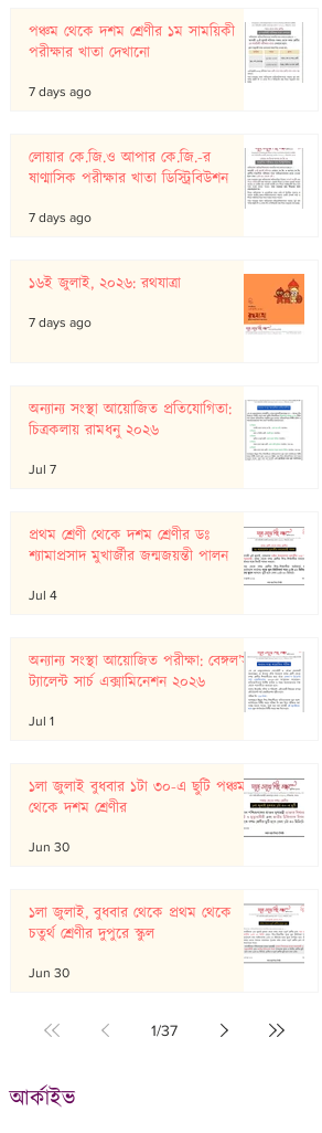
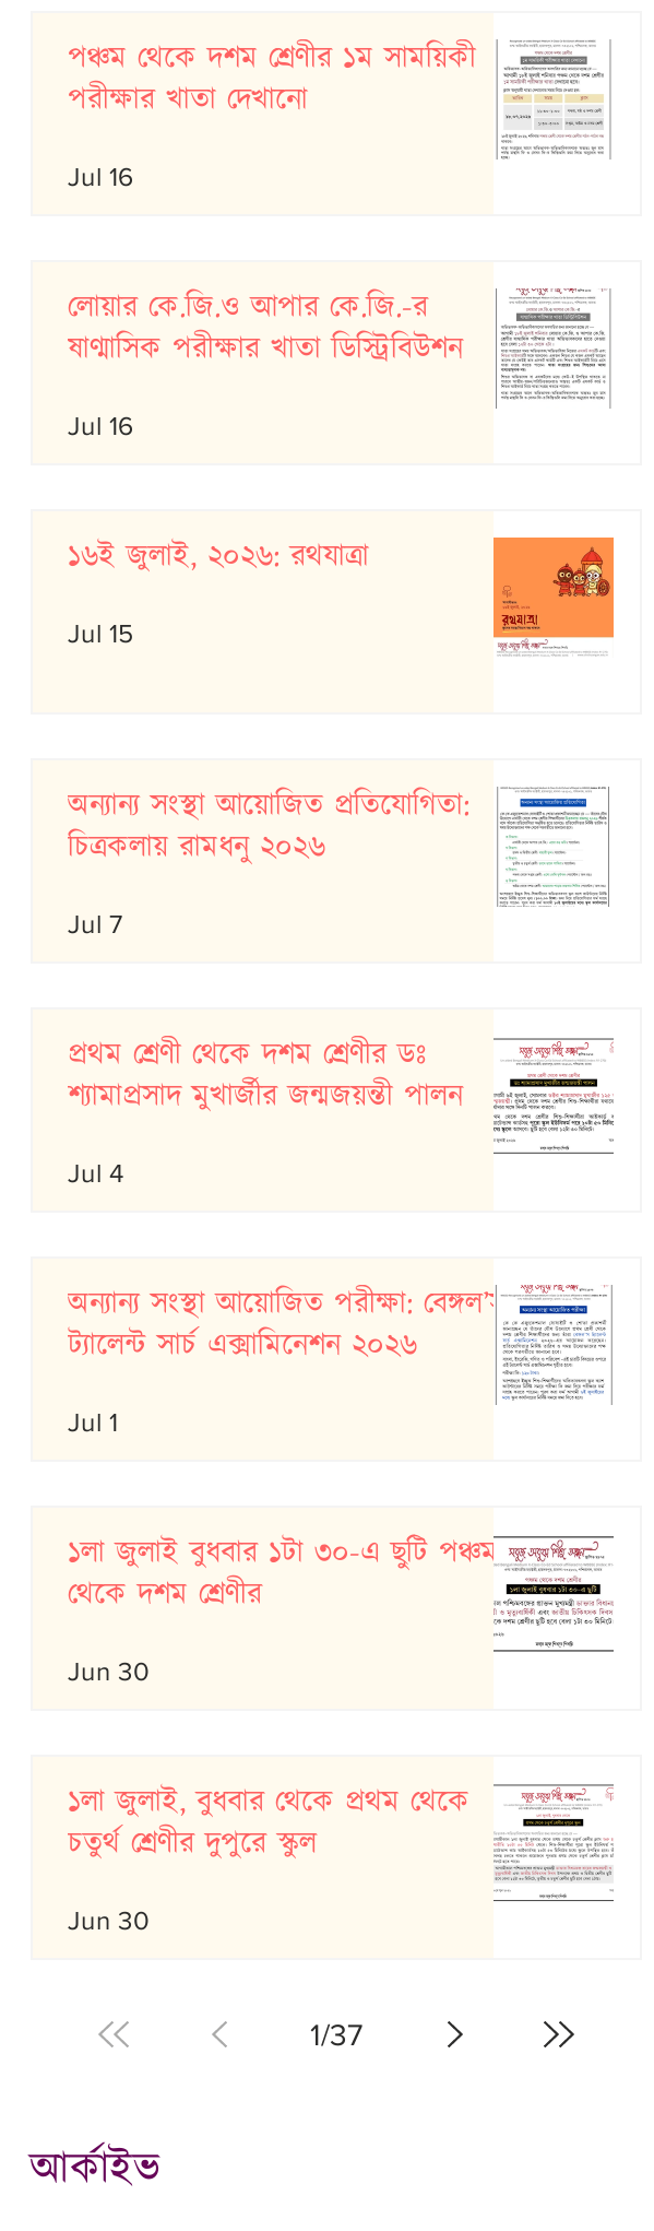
[29,83,92,99] 7 days ago -> [68,161,133,191] Jul 16
[29,209,92,225] 7 days ago -> [68,410,133,440] Jul 16
[29,314,92,330] 7 days ago -> [68,617,133,648] Jul 15

